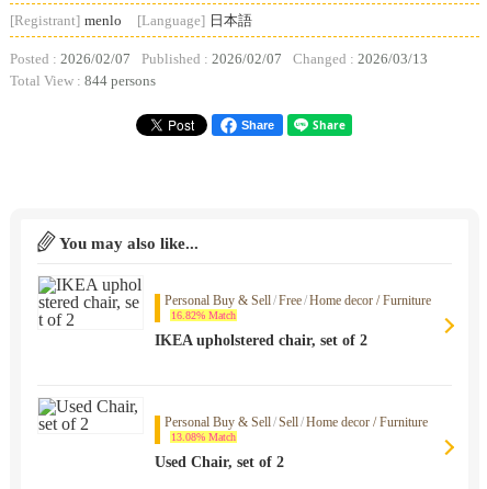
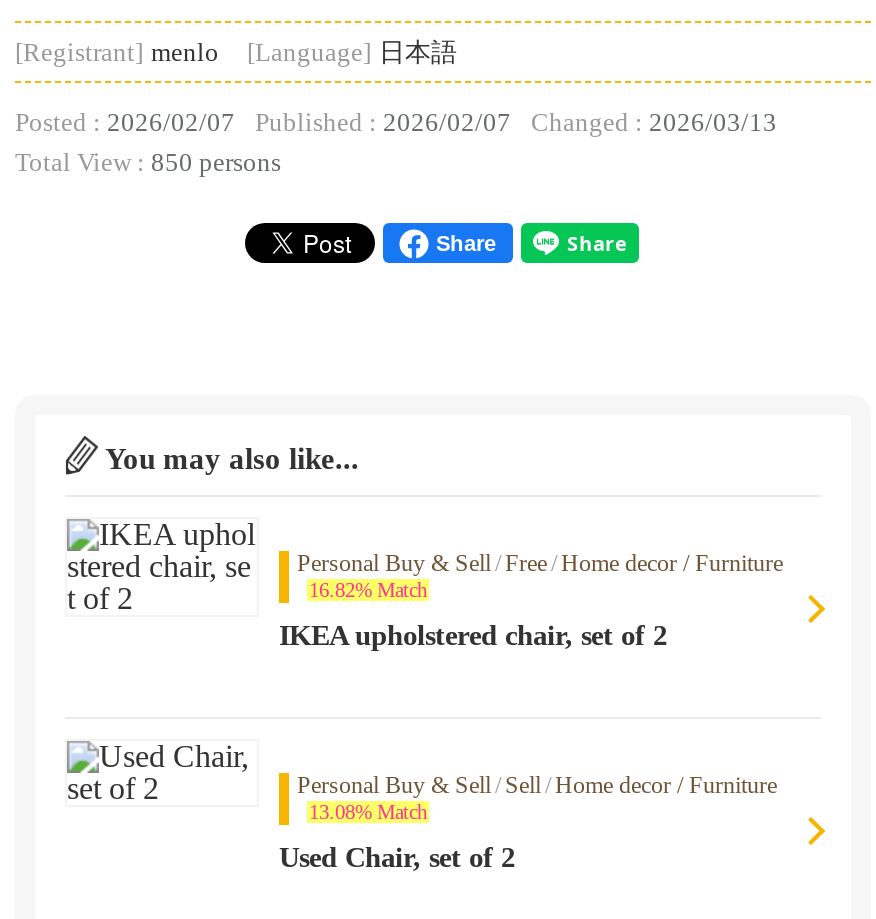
[10,74,156,89] Total View : 844 persons -> [15,150,281,178] Total View : 850 persons

